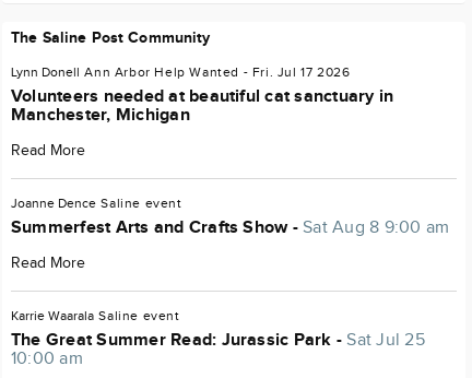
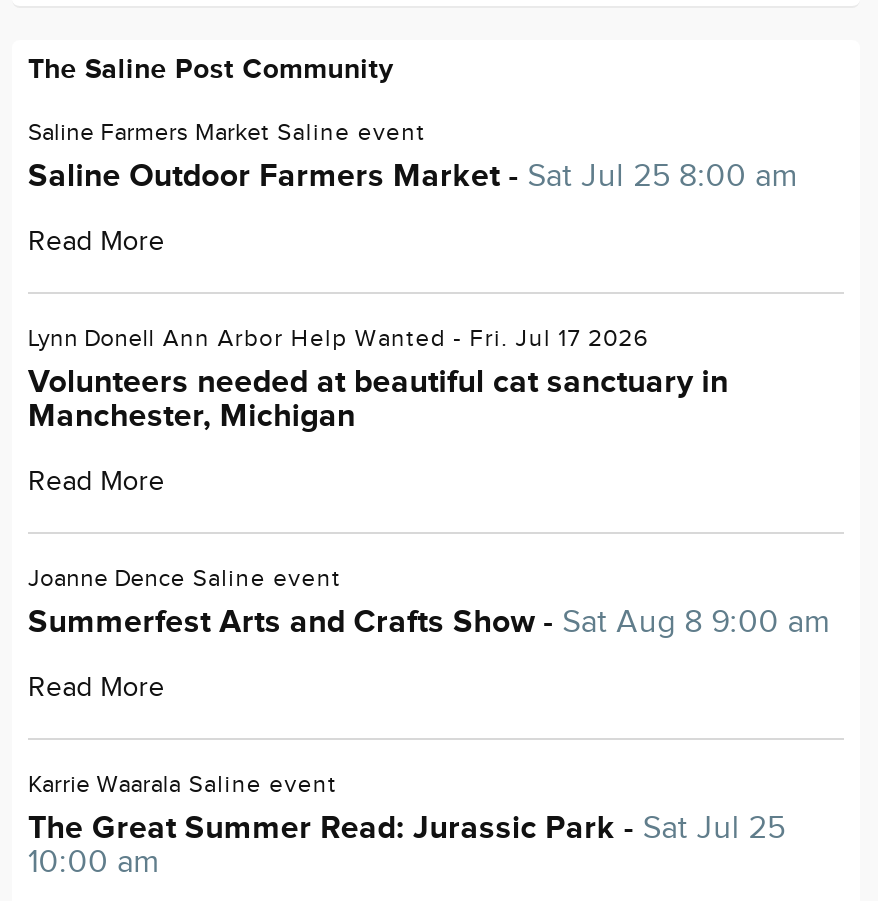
none -> [28,117,798,257] Saline Farmers Market Saline event | Saline Outdoor Farmers Market - Sat Jul 25 8:00 am | Read More

